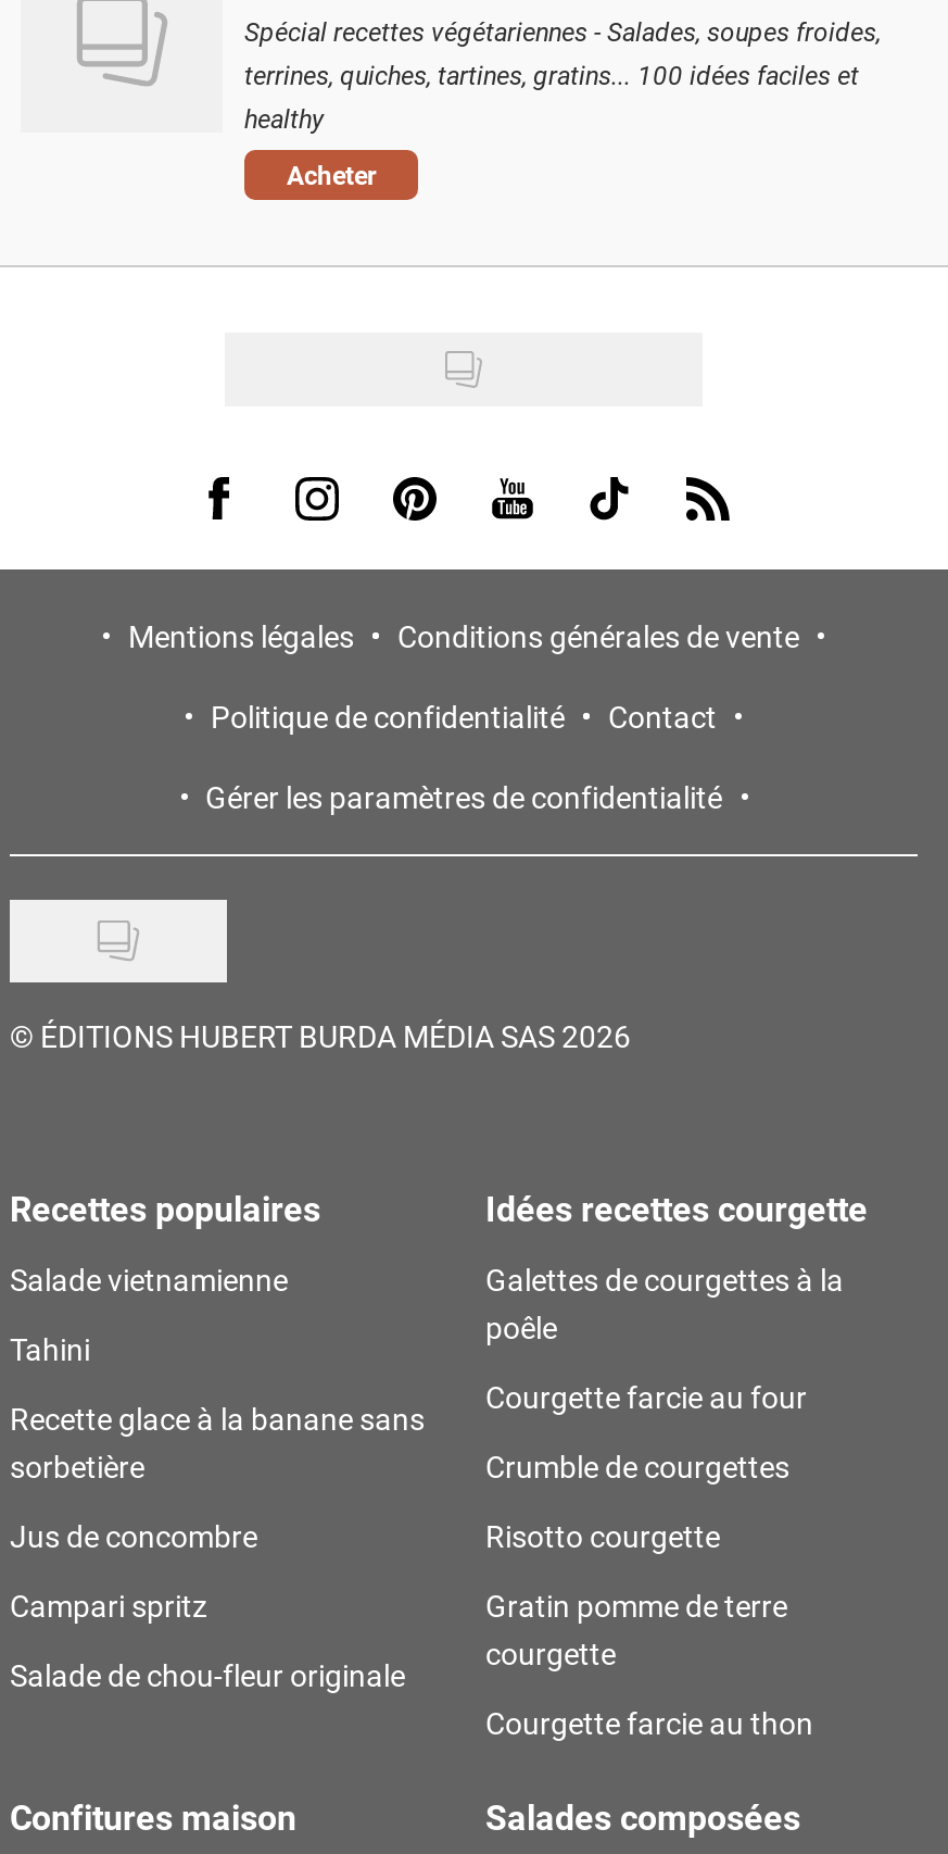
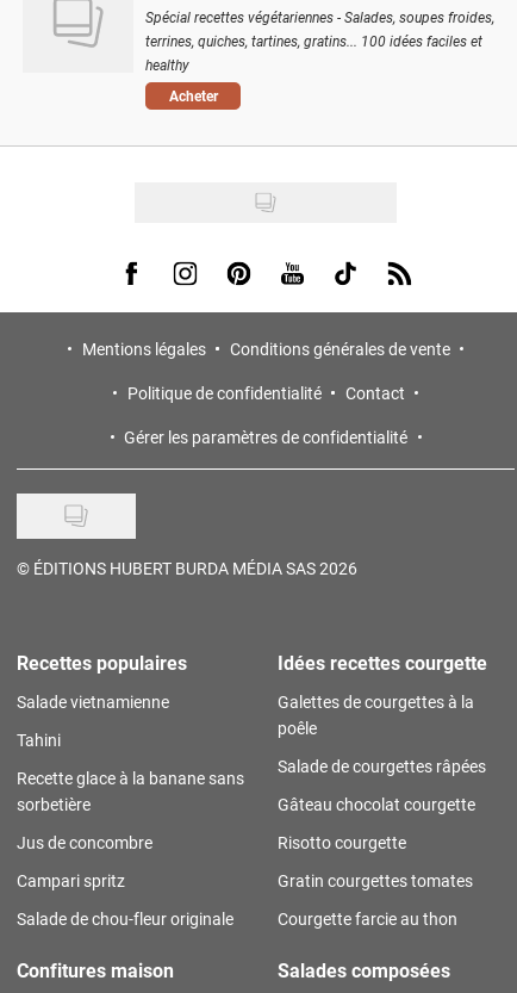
[485,1377,807,1418] Courgette farcie au four -> [278,755,486,778] Salade de courgettes râpées
[485,1446,789,1488] Crumble de courgettes -> [278,793,475,816] Gâteau chocolat courgette
[485,1586,787,1675] Gratin pomme de terre | courgette -> [278,870,473,892] Gratin courgettes tomates

